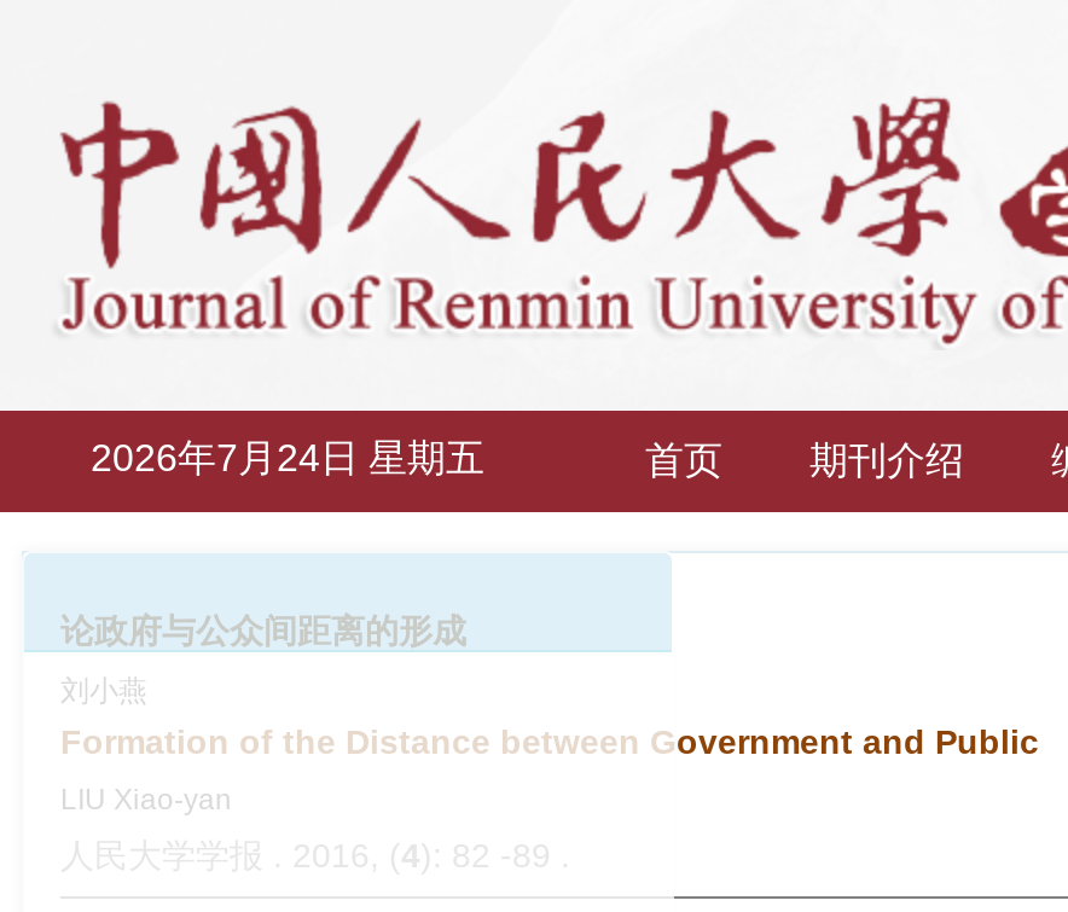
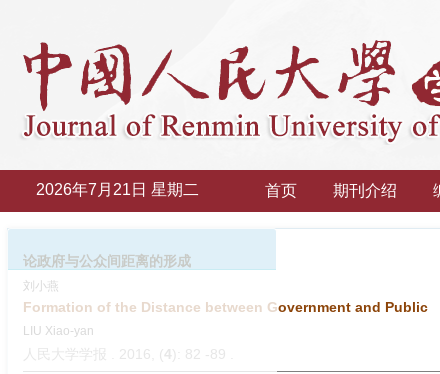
[91,437,484,478] 2026年7月24日 星期五 -> [35,181,198,198] 2026年7月21日 星期二

